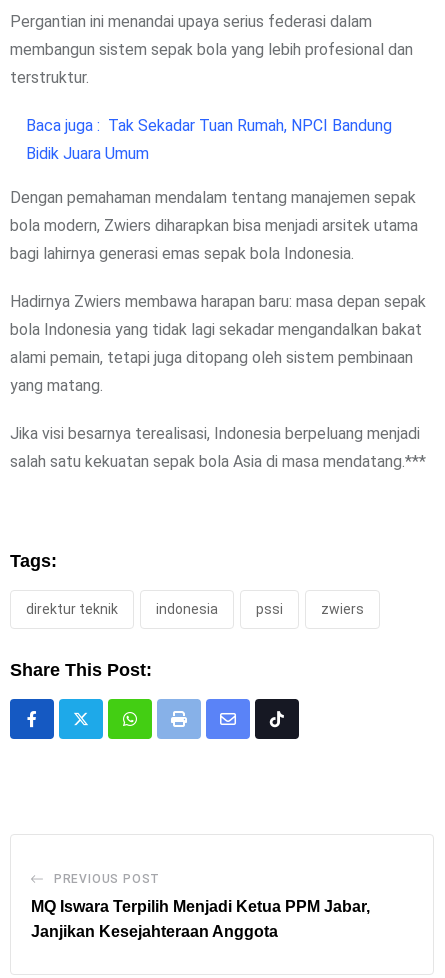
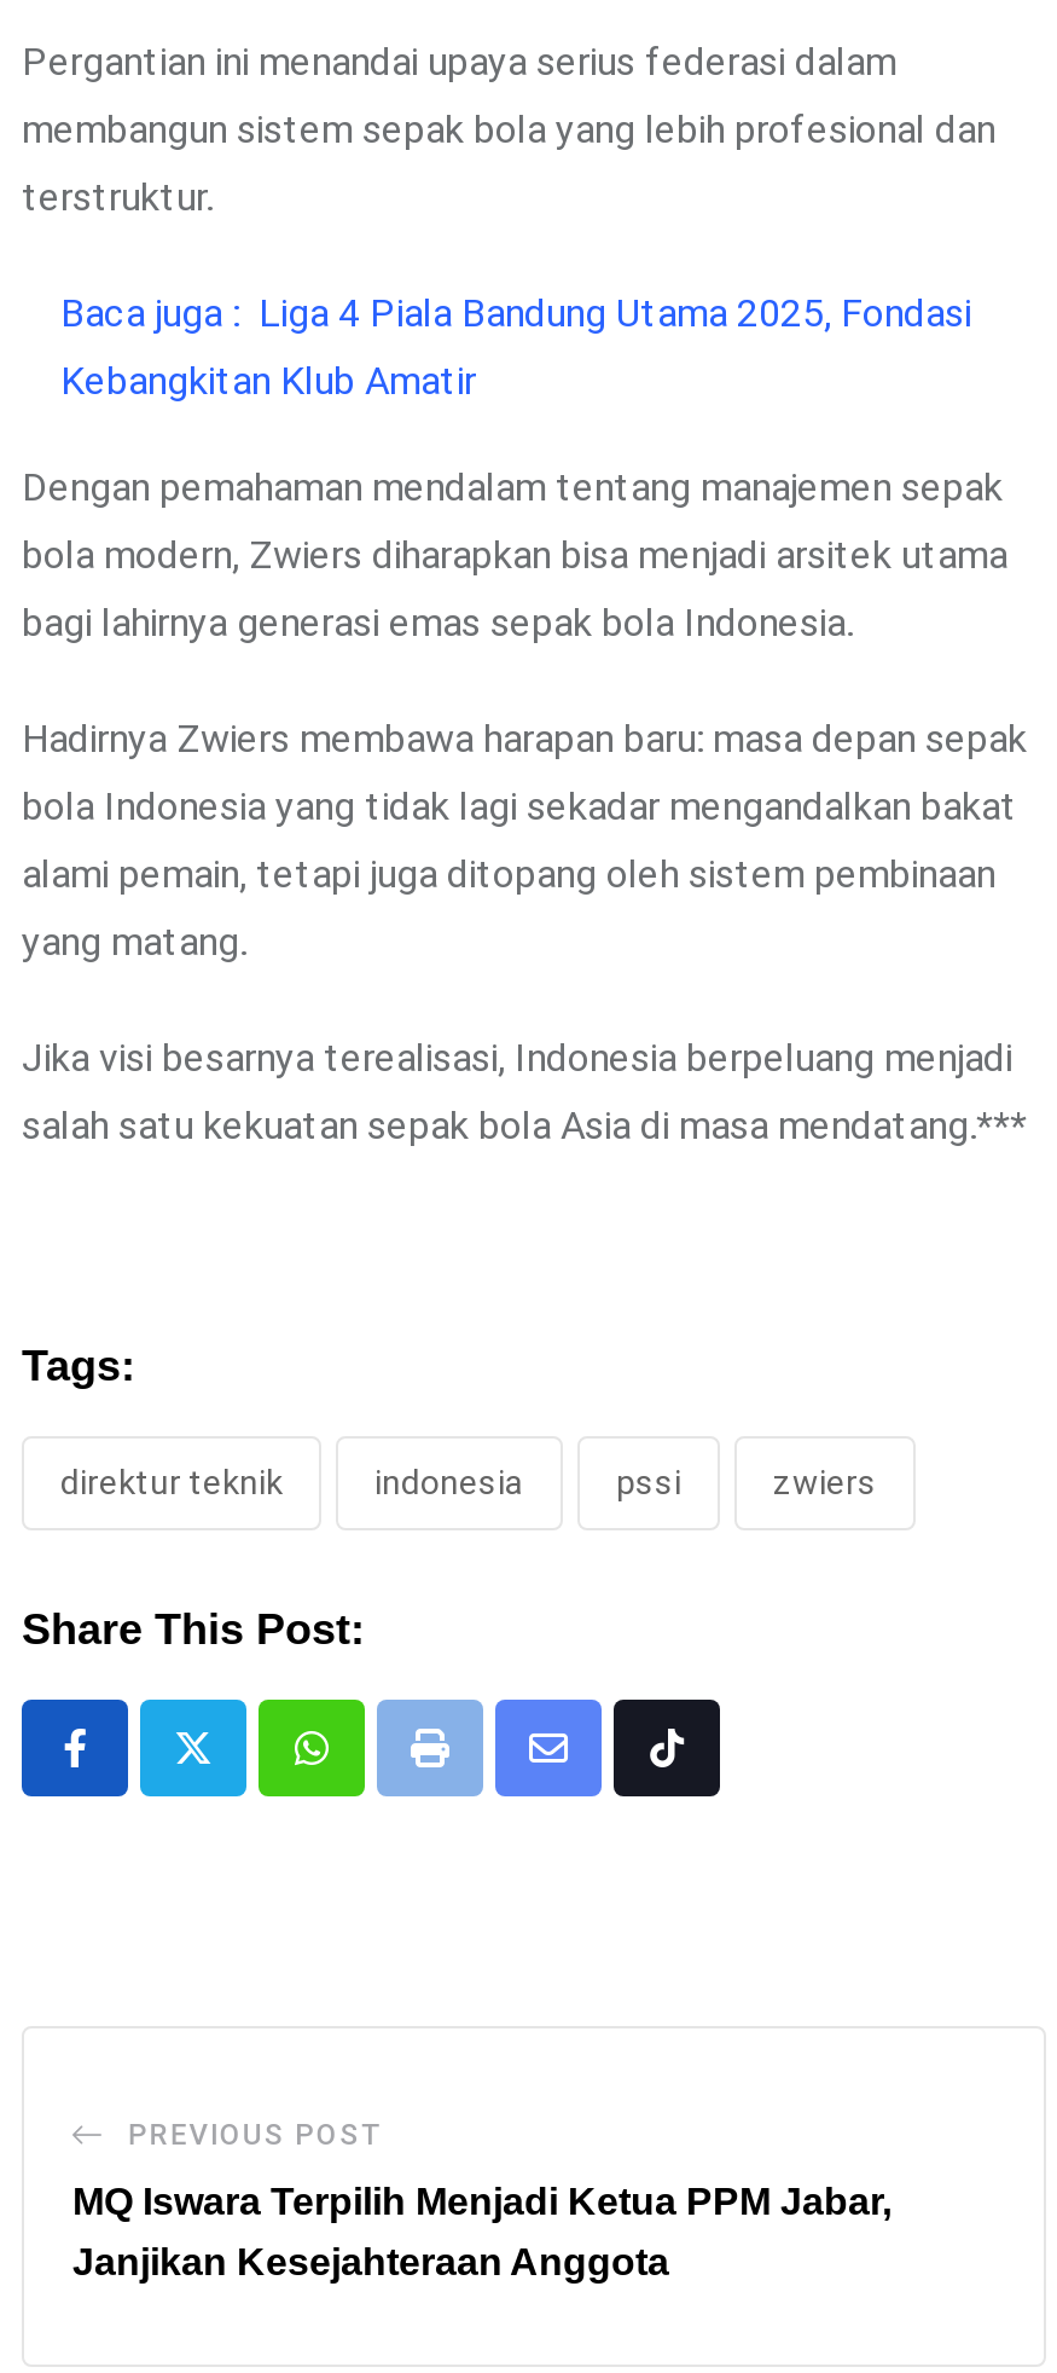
[26,116,392,135] Baca juga : Tak Sekadar Tuan Rumah, NPCI Bandung -> [60,290,971,336] Baca juga : Liga 4 Piala Bandung Utama 2025, Fondasi
[26,144,149,163] Bidik Juara Umum -> [60,358,476,404] Kebangkitan Klub Amatir

